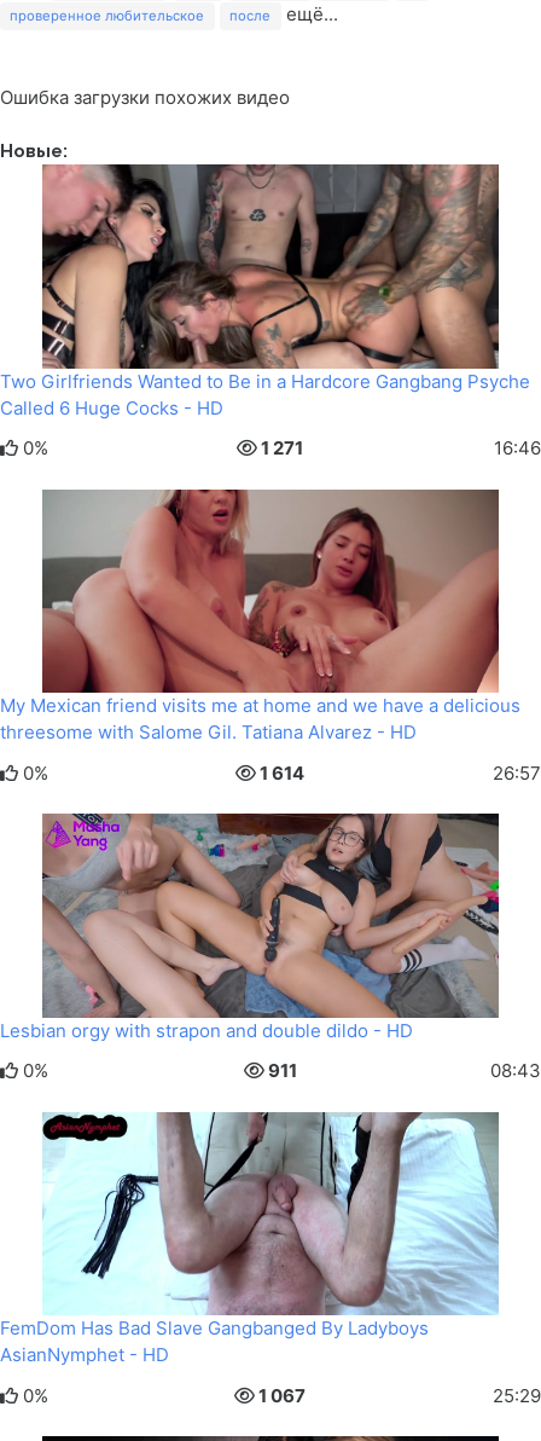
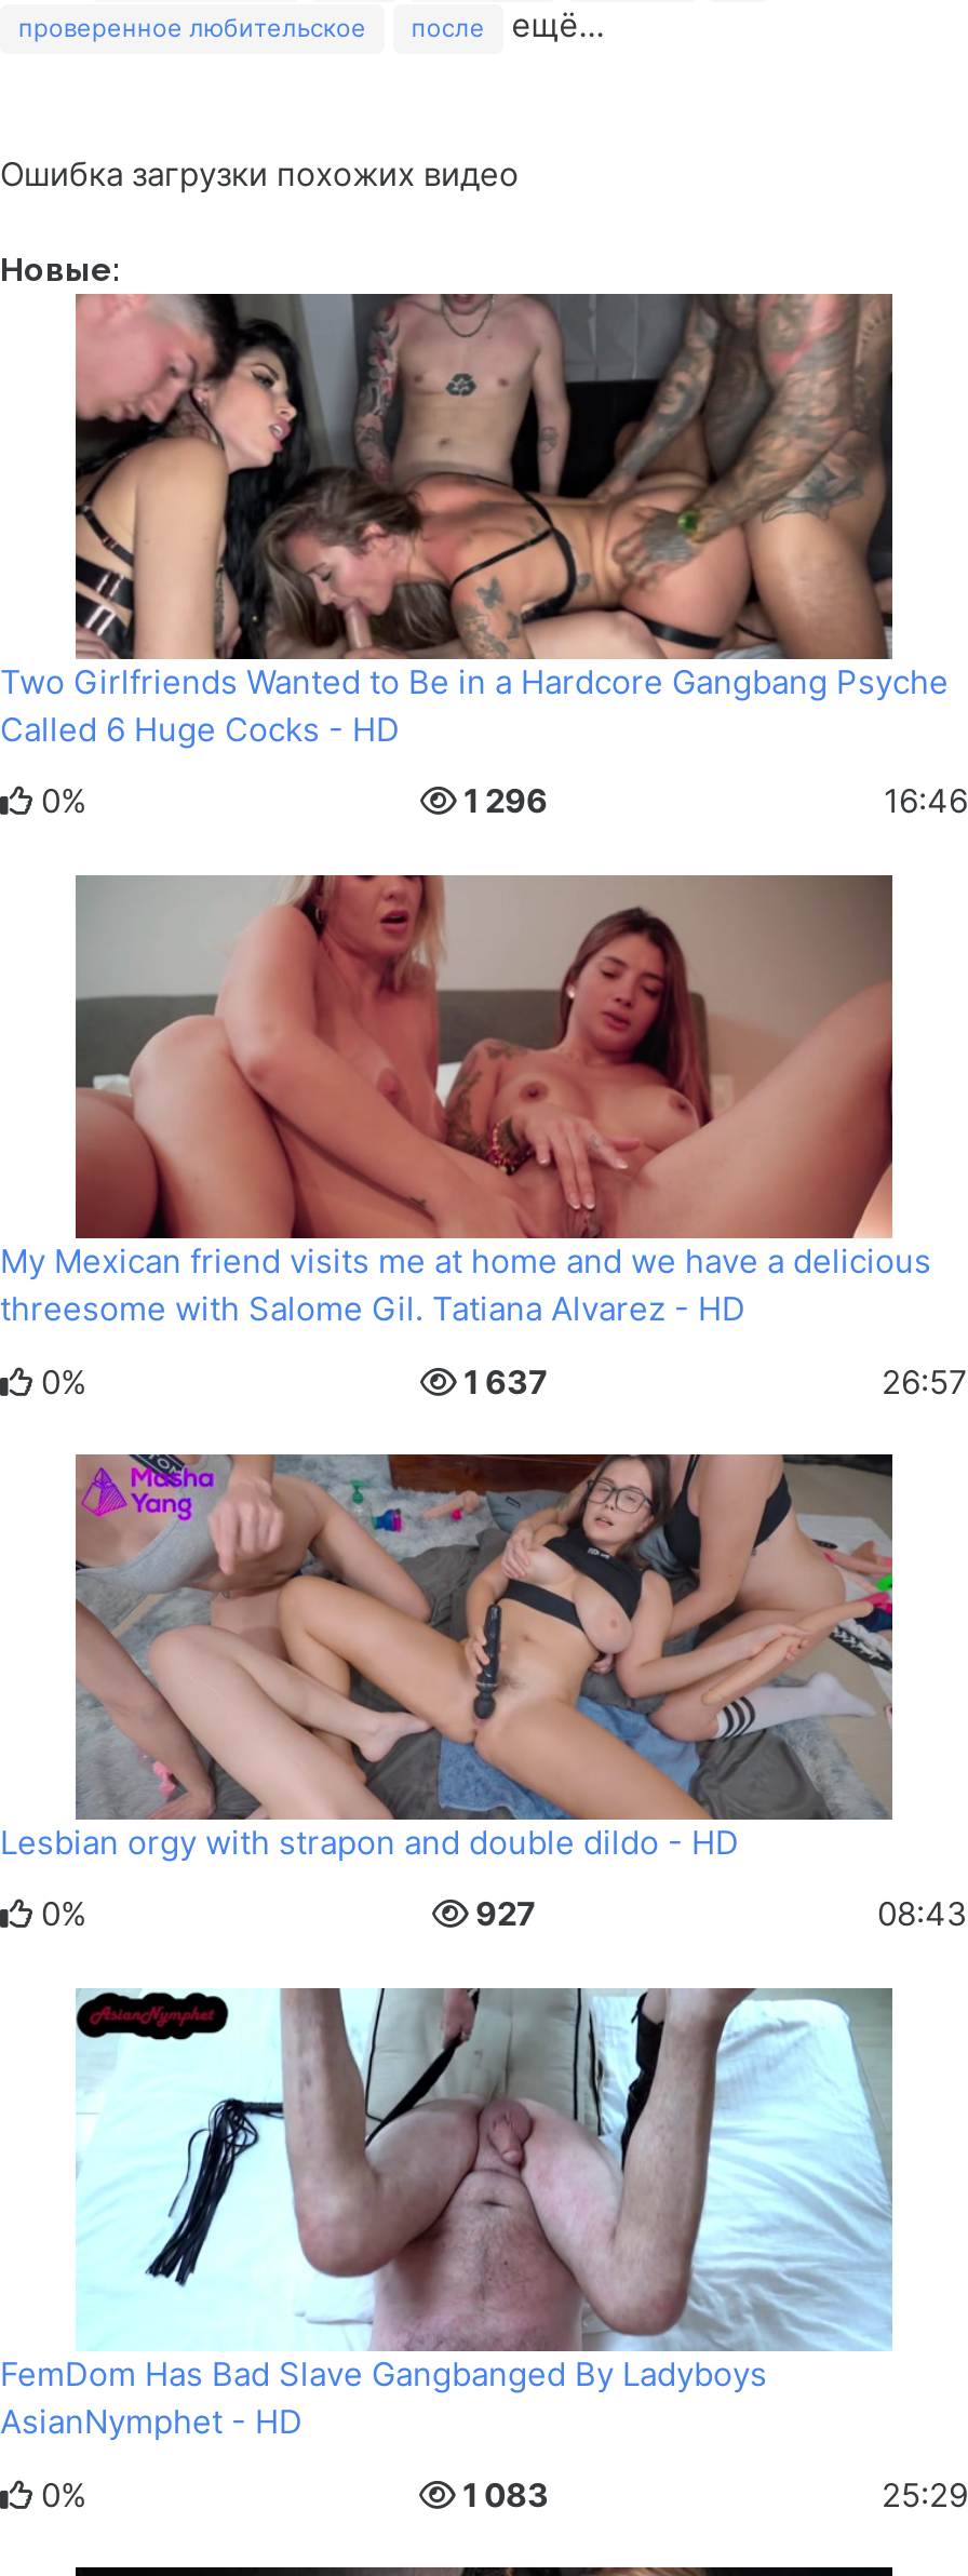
[258,436,304,459] 1 271 -> [457,780,548,821] 1 296
[257,761,305,784] 1 614 -> [457,1360,548,1401] 1 637
[264,1059,297,1082] 911 -> [469,1893,536,1934] 927
[255,1384,306,1407] 1 067 -> [456,2473,549,2514] 1 083

